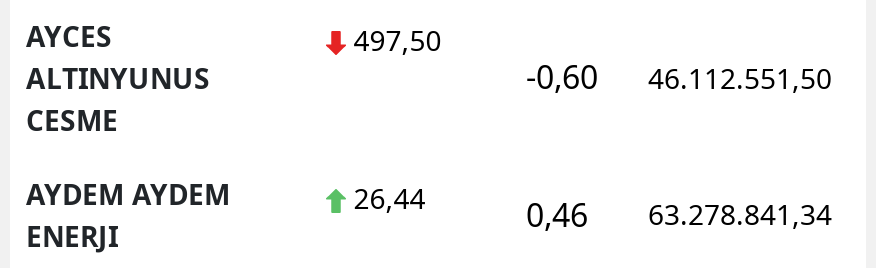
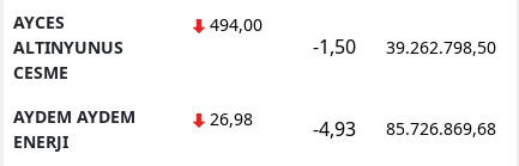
[354,21,442,59] 497,50 -> [210,13,262,36] 494,00
[526,55,598,99] -0,60 -> [313,33,356,60] -1,50
[648,59,832,97] 46.112.551,50 -> [386,36,496,59] 39.262.798,50
[354,179,426,217] 26,44 -> [210,107,253,130] 26,98
[526,193,588,237] 0,46 -> [313,116,356,142] -4,93
[648,195,832,233] 63.278.841,34 -> [386,117,496,140] 85.726.869,68

